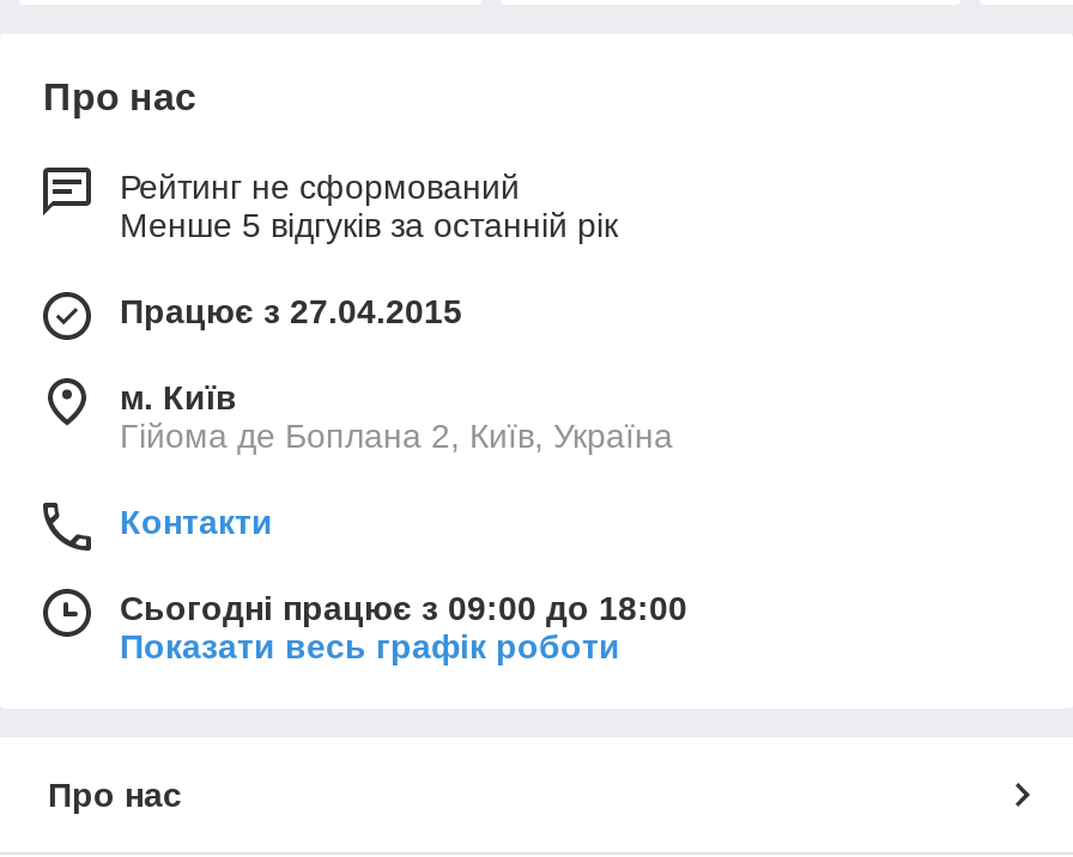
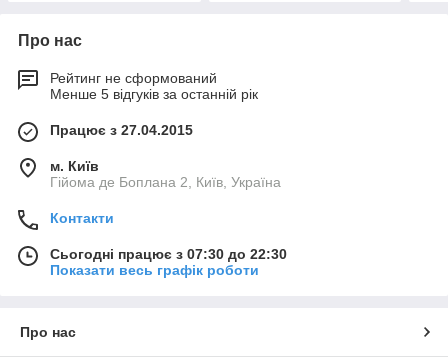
[120,589,687,627] Сьогодні працює з 09:00 до 18:00 -> [50,246,287,262] Сьогодні працює з 07:30 до 22:30

